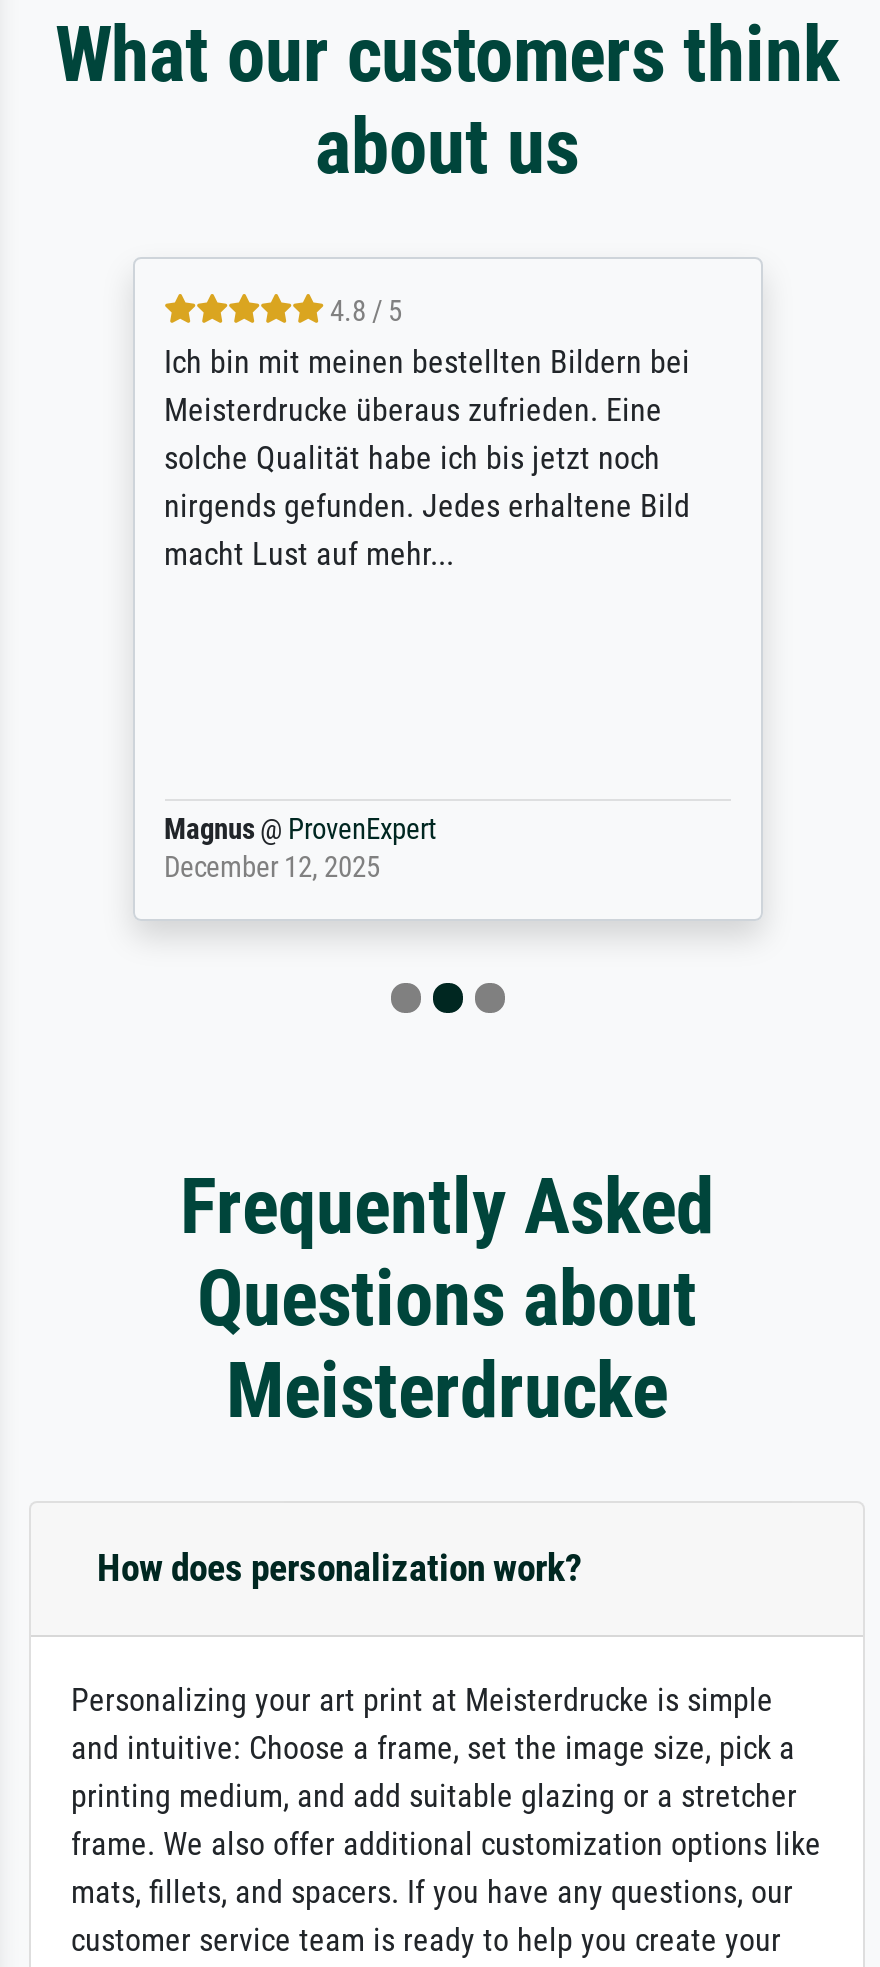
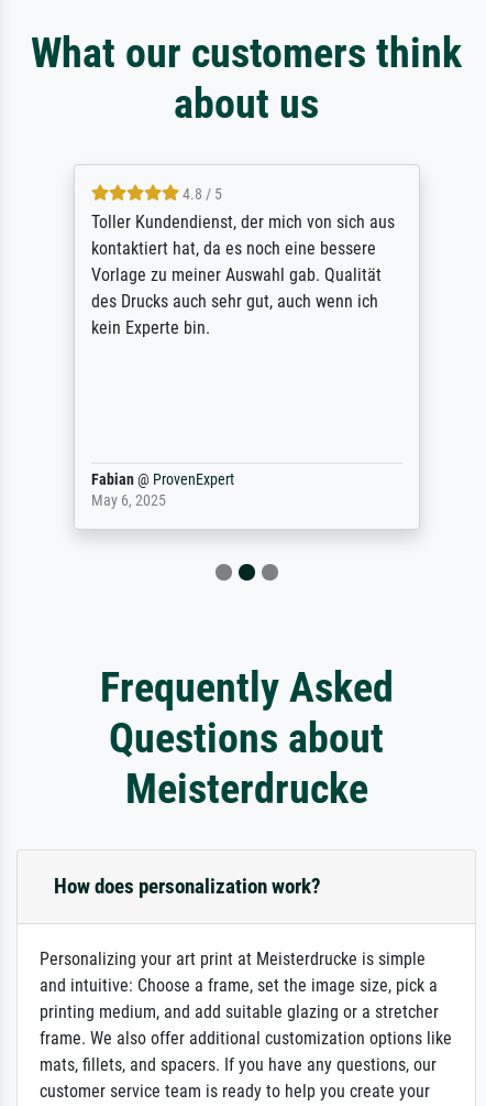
[164,344,690,574] Ich bin mit meinen bestellten Bildern bei | Meisterdrucke überaus zufrieden. Eine | solche Qualität habe ich bis jetzt noch | nirgends gefunden. Jedes erhaltene Bild | macht Lust auf mehr... -> [91,212,394,339] Toller Kundendienst, der mich von sich aus | kontaktiert hat, da es noch eine bessere | Vorlage zu meiner Auswahl gab. Qualität | des Drucks auch sehr gut, auch wenn ich | kein Experte bin.
[164,814,436,886] Magnus @ ProvenExpert | December 12, 2025 -> [91,471,234,510] Fabian @ ProvenExpert | May 6, 2025

